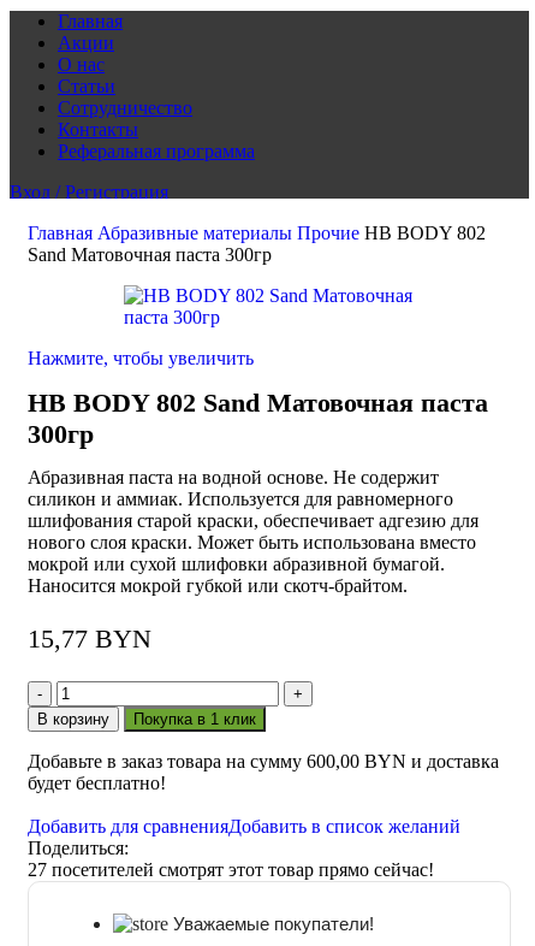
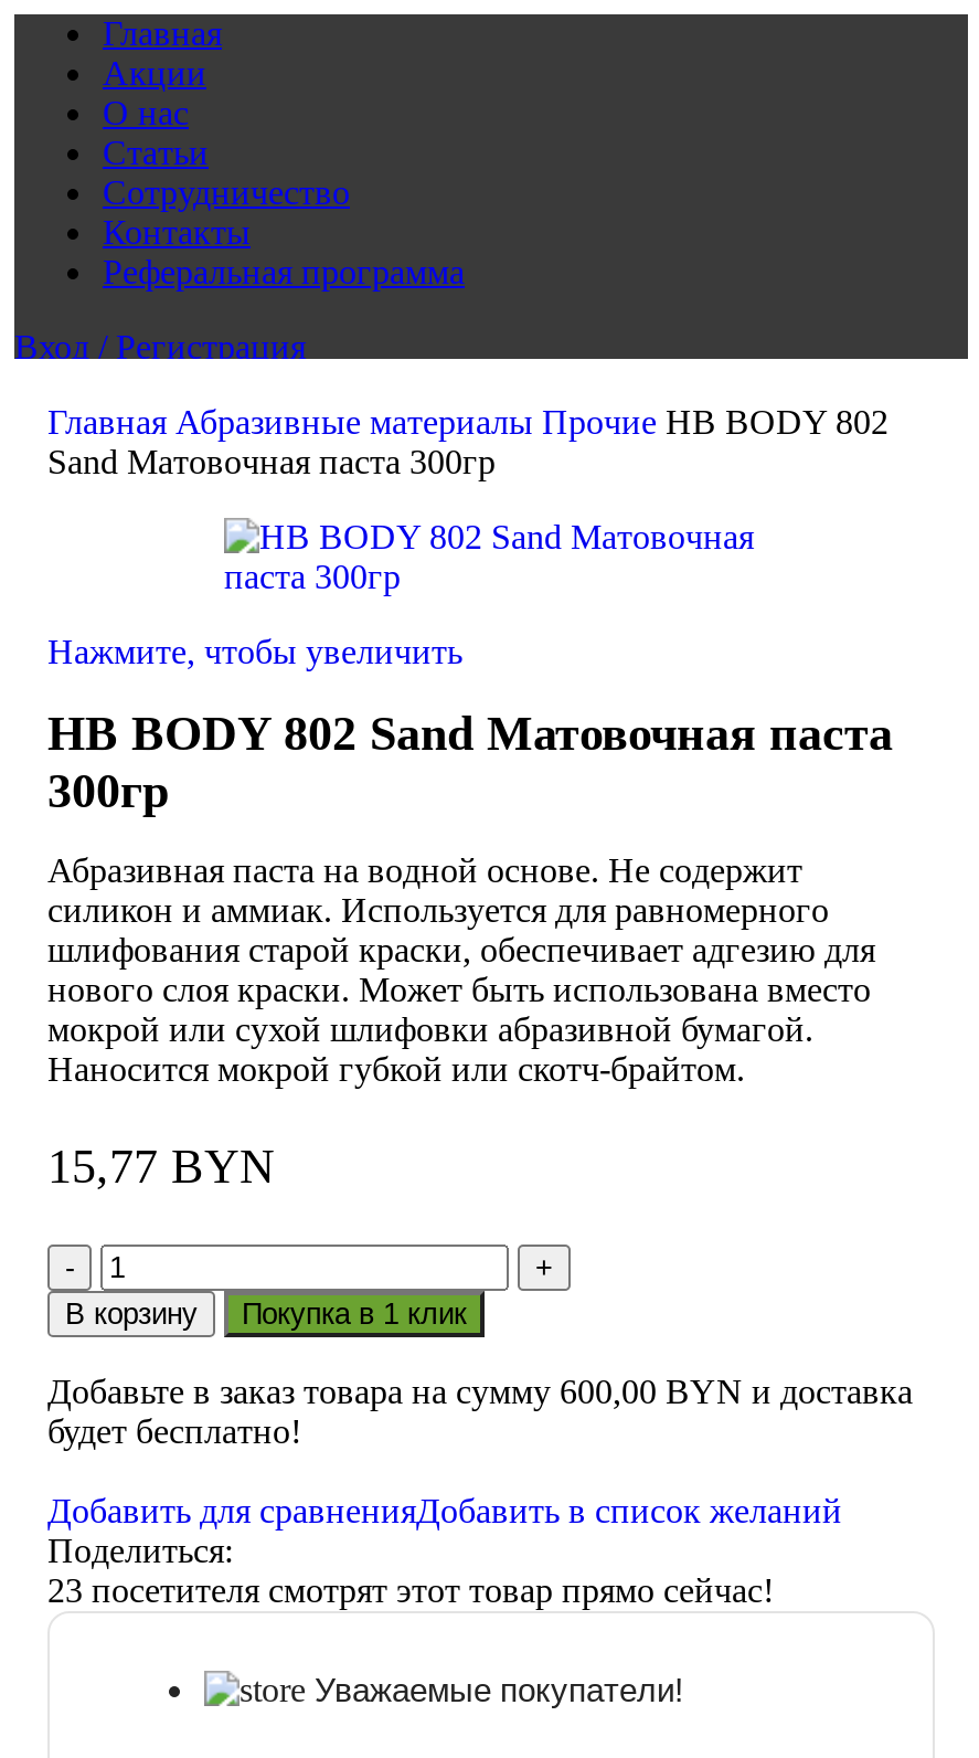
[28,860,434,880] 27 посетителей смотрят этот товар прямо сейчас! -> [47,1572,774,1610] 23 посетителя смотрят этот товар прямо сейчас!

